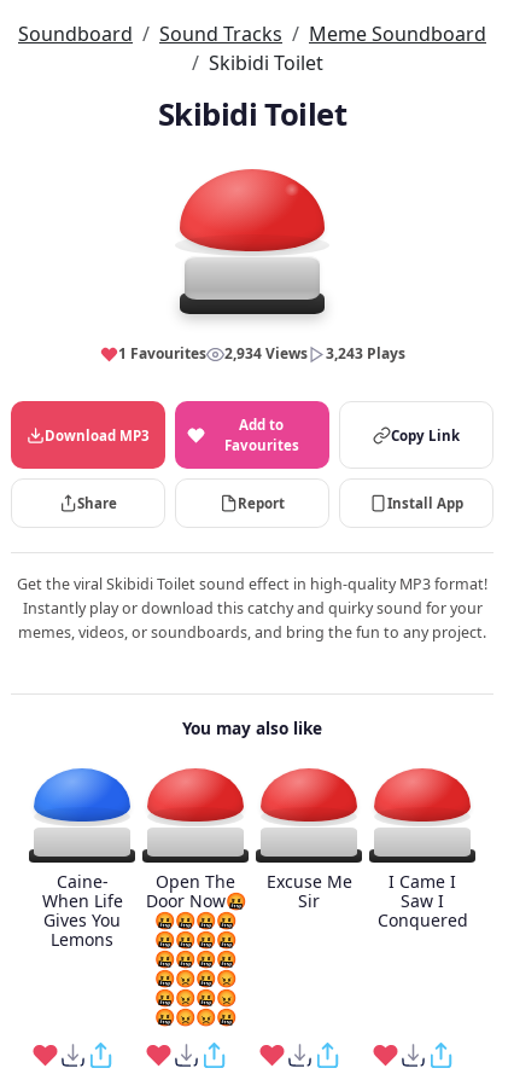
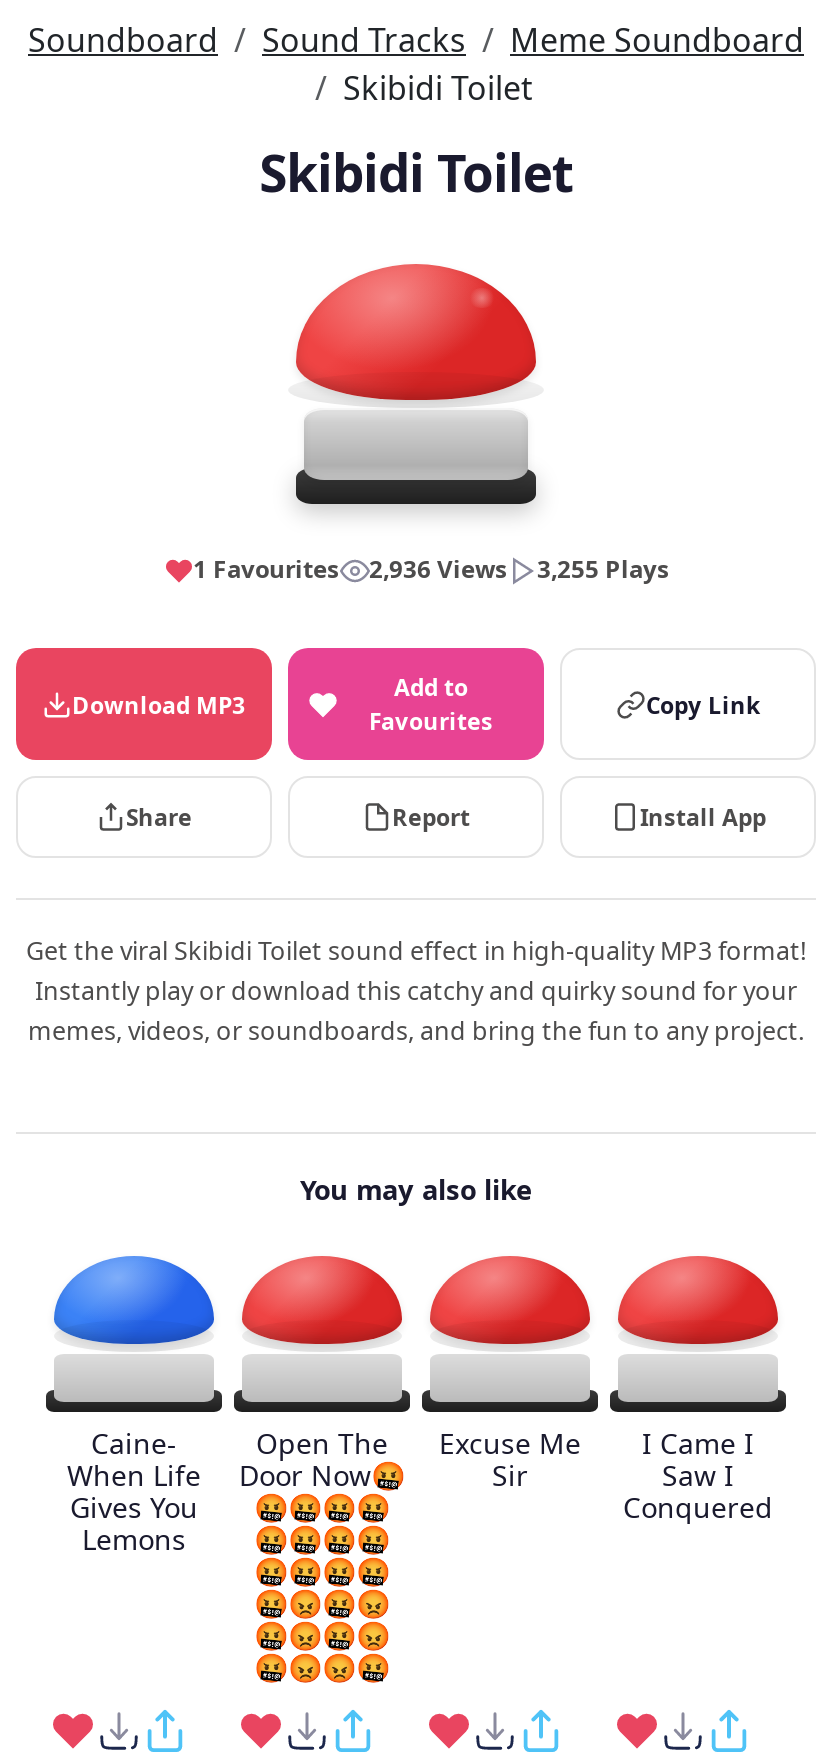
[224,343,307,364] 2,934 Views -> [369,552,507,586] 2,936 Views
[325,343,405,364] 3,243 Plays -> [537,552,669,586] 3,255 Plays

